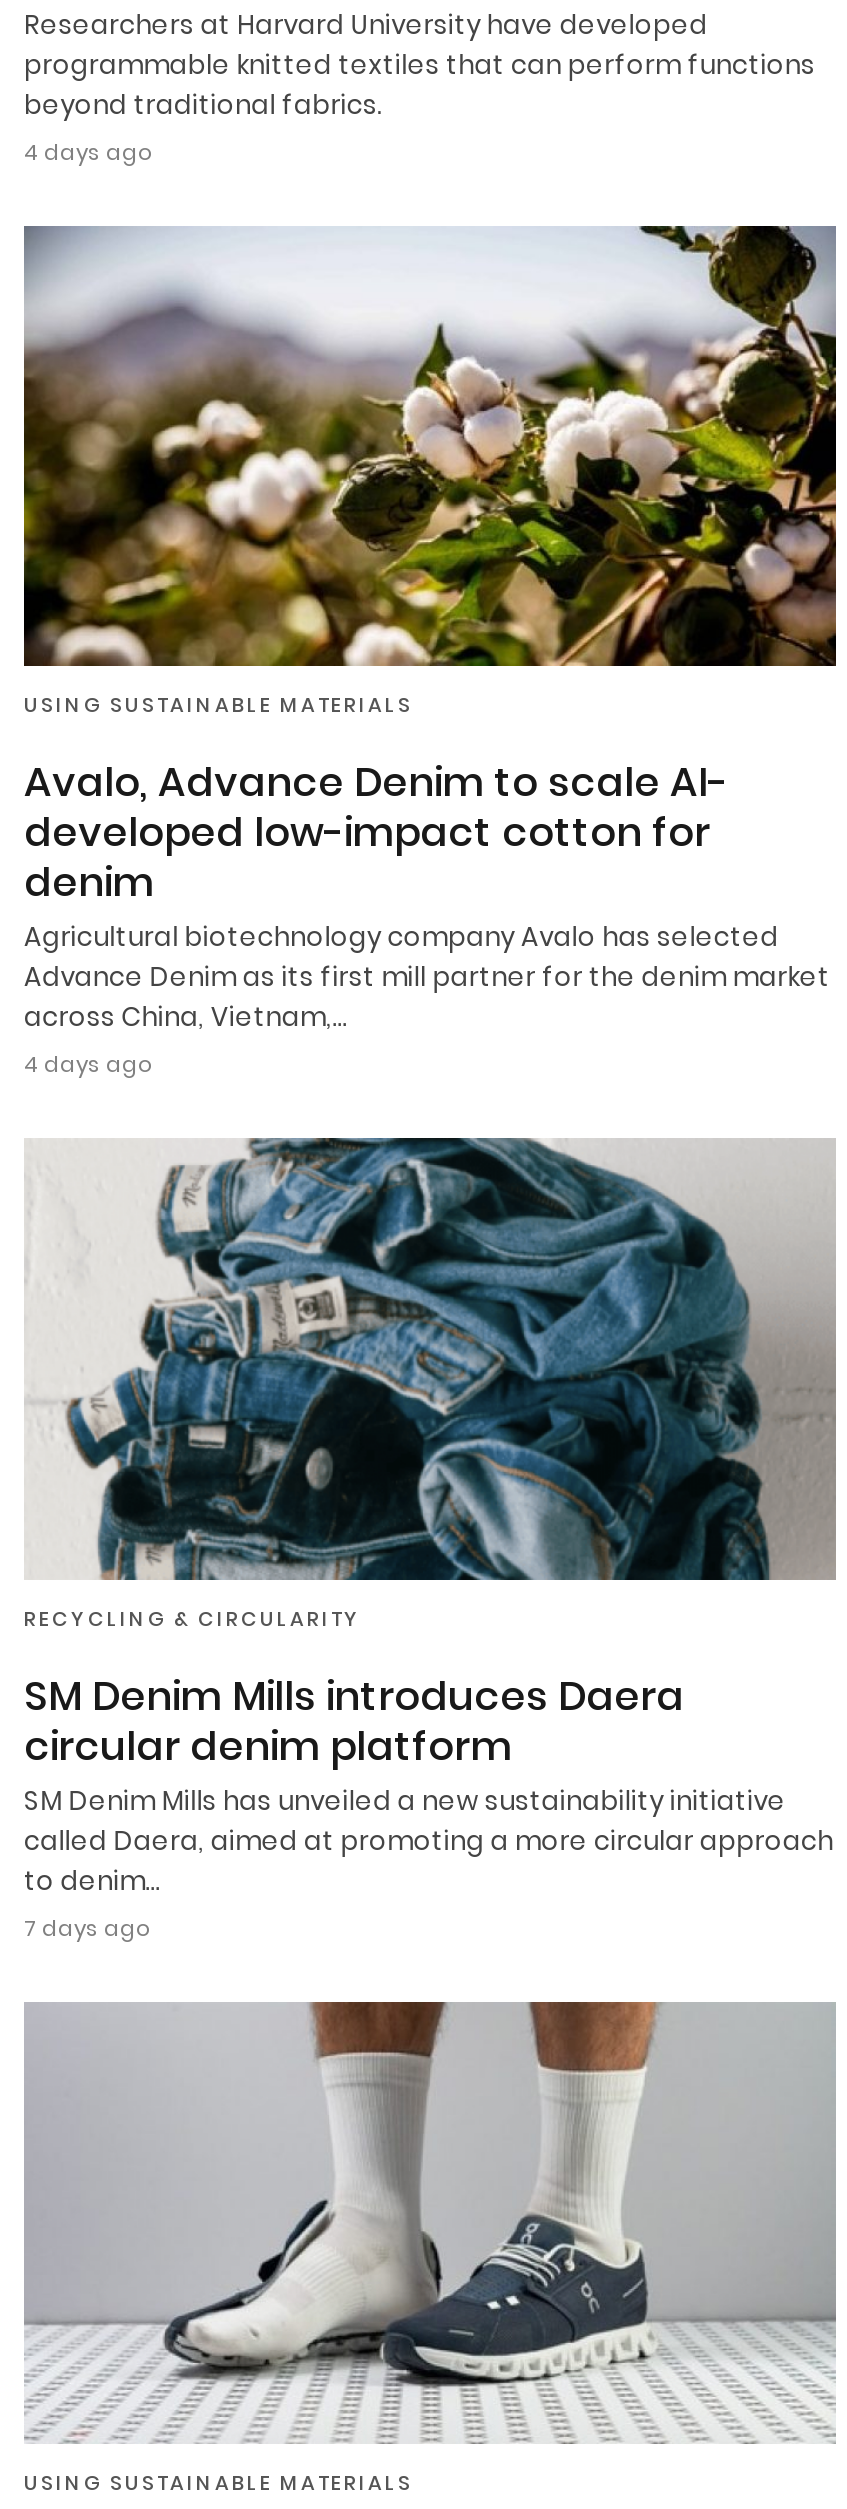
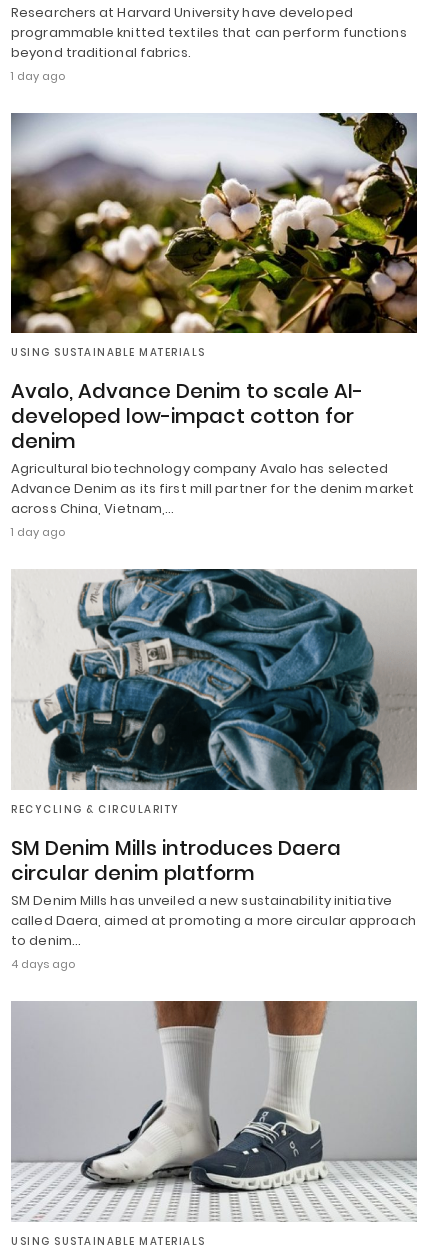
[24,136,152,168] 4 days ago -> [11,68,65,84] 1 day ago
[24,1049,152,1081] 4 days ago -> [11,524,65,540] 1 day ago
[24,1912,150,1944] 7 days ago -> [11,956,75,972] 4 days ago

